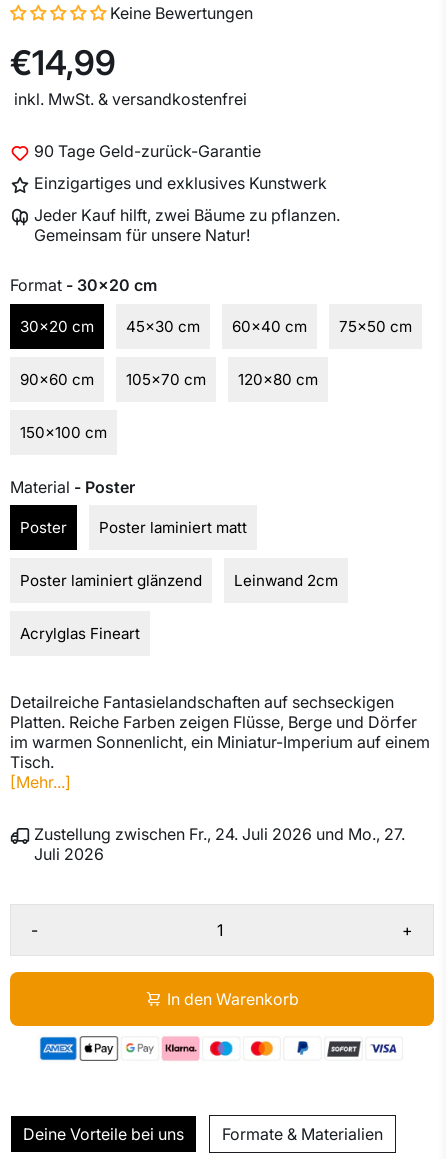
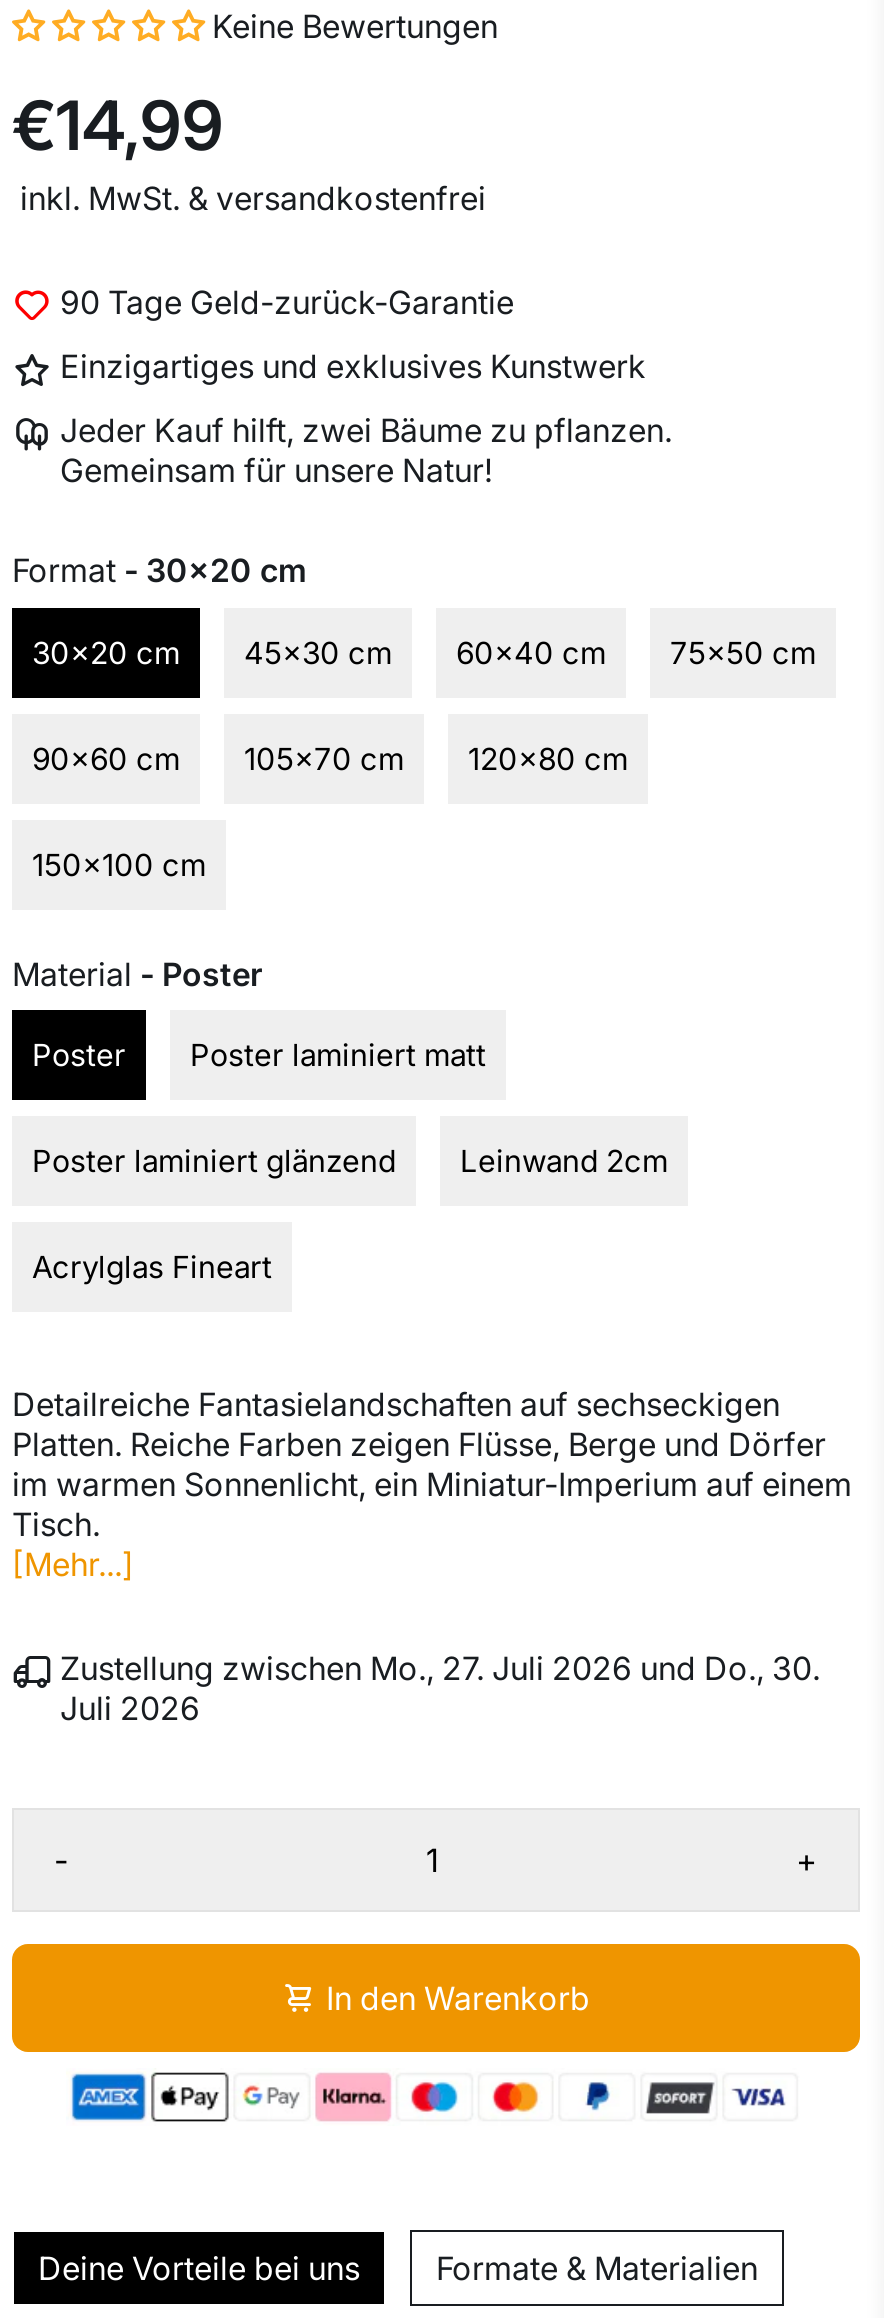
[34,824,405,844] Zustellung zwischen Fr., 24. Juli 2026 und Mo., 27. -> [60,1648,820,1688] Zustellung zwischen Mo., 27. Juli 2026 und Do., 30.

